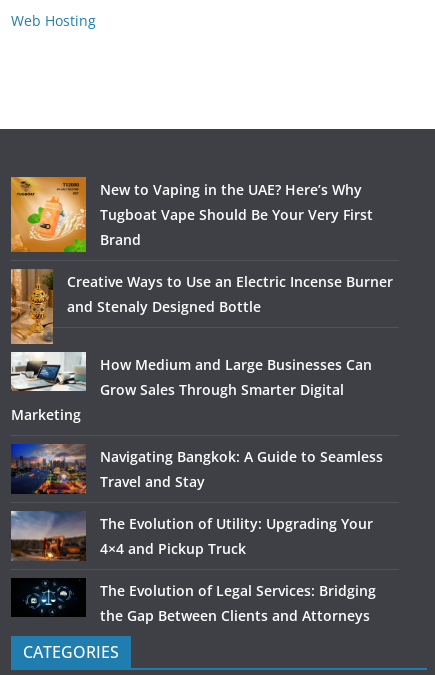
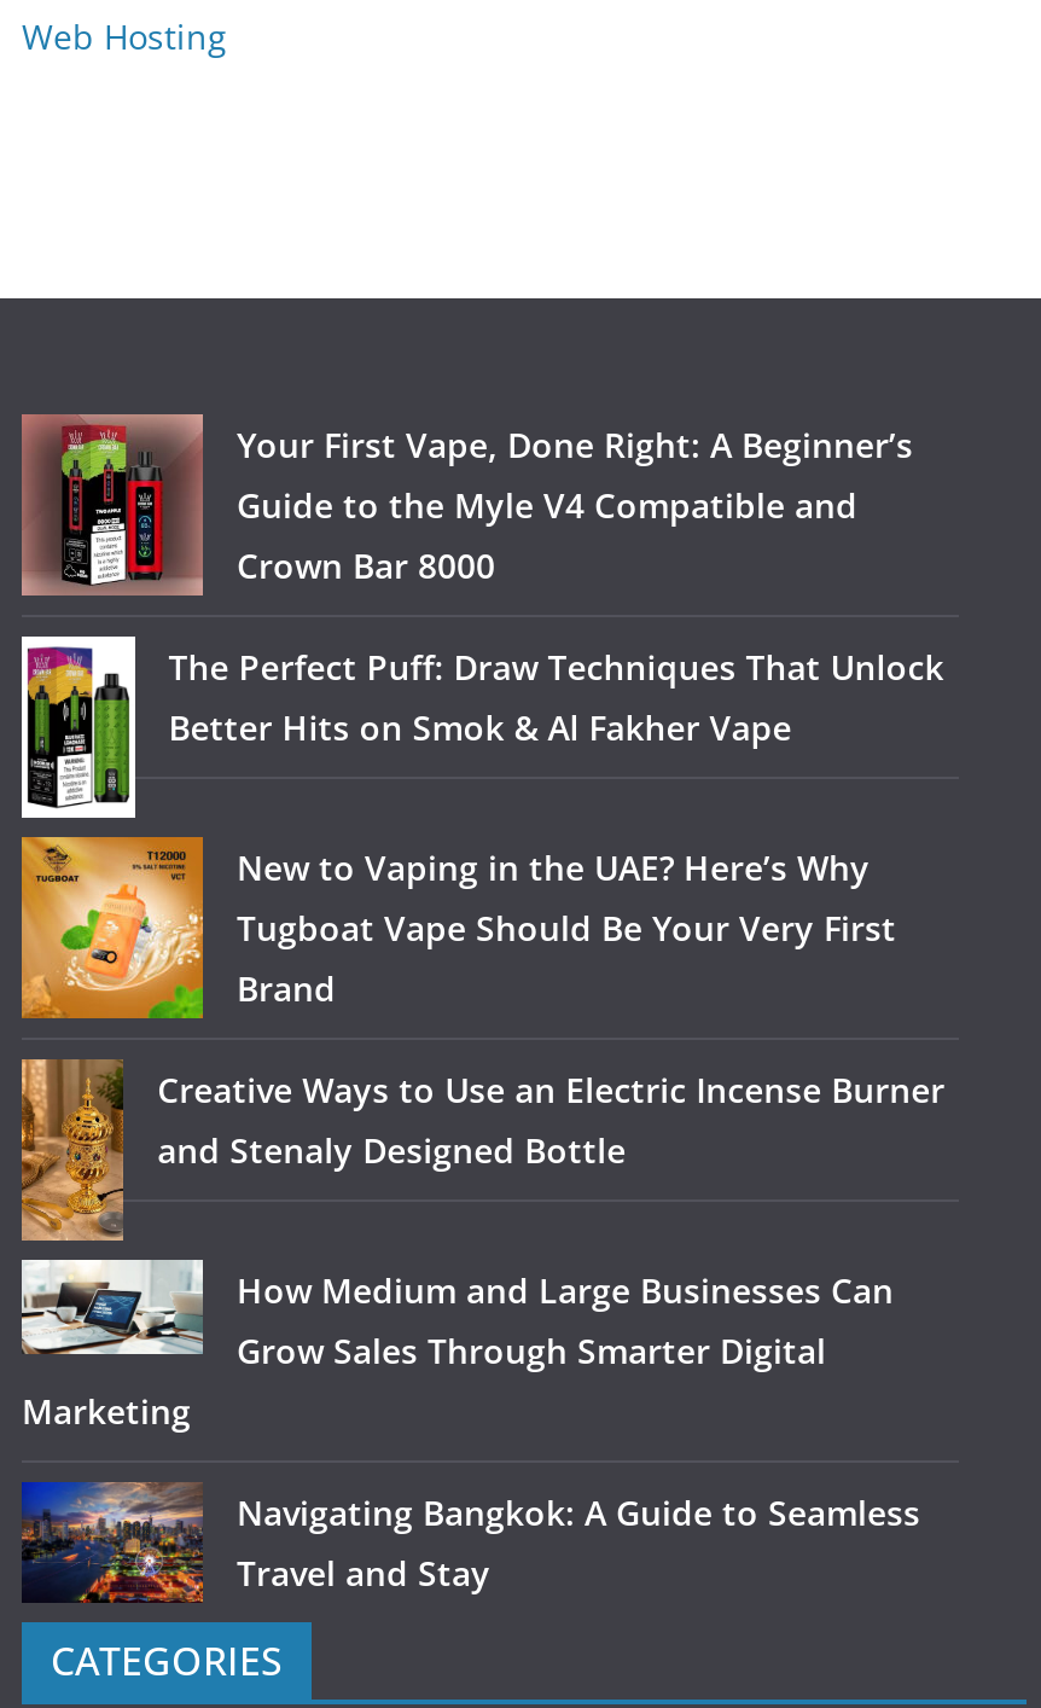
none -> [19,412,944,749] [image] | Your First Vape, Done Right: A Beginner’s | Guide to the Myle V4 Compatible and | Crown Bar 8000 | The Perfect Puff: Draw Techniques That Unlock | Better Hits on Smok & Al Fakher Vape
none -> [19,634,138,820] [image]
moved [10,176,393,490] -> [19,835,945,1594]: [image] | New to Vaping in the UAE? Here’s Why | Tugboat Vape Should Be Your Very First | ... | Navigating Bangkok: A Guide to Seamless | Travel and Stay
[10,503,376,624] [image] | The Evolution of Utility: Upgrading Your | 4×4 and Pickup Truck | The Evolution of Legal Services: Bridging | the Gap Between Clients and Attorneys -> none
[11,578,86,617] [image] -> none

